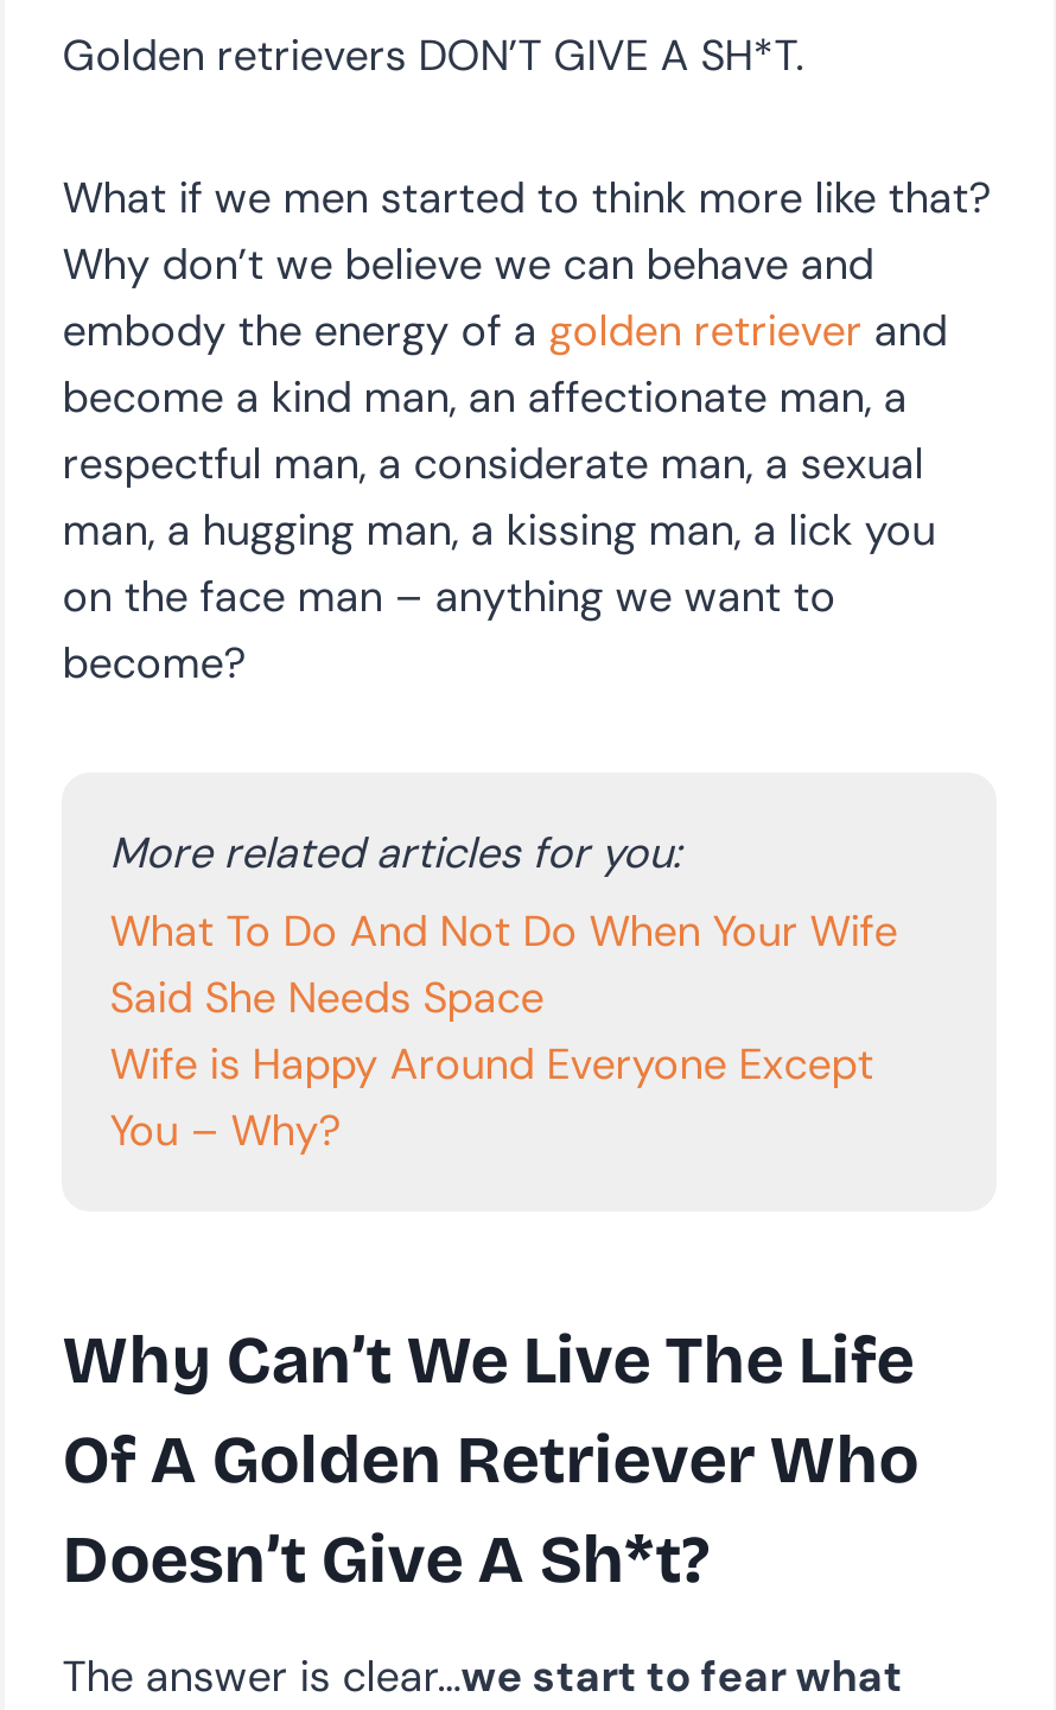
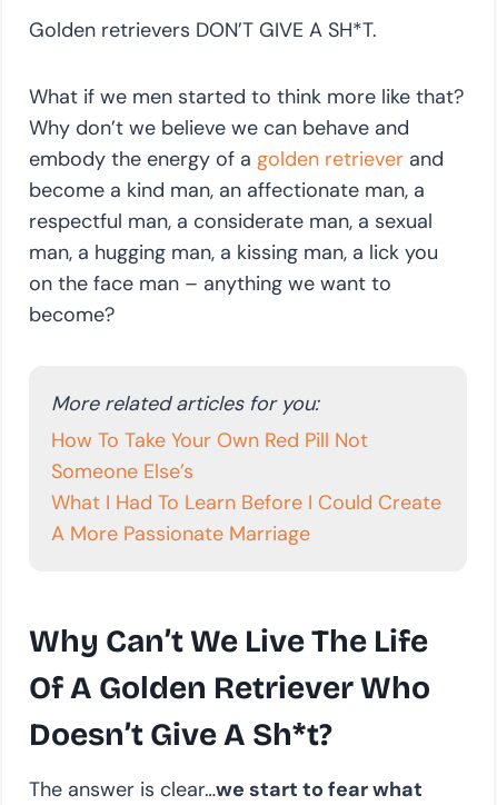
[110,902,897,1158] What To Do And Not Do When Your Wife | Said She Needs Space | Wife is Happy Around Everyone Except | You – Why? -> [51,426,442,546] How To Take Your Own Red Pill Not | Someone Else’s | What I Had To Learn Before I Could Create | A More Passionate Marriage

